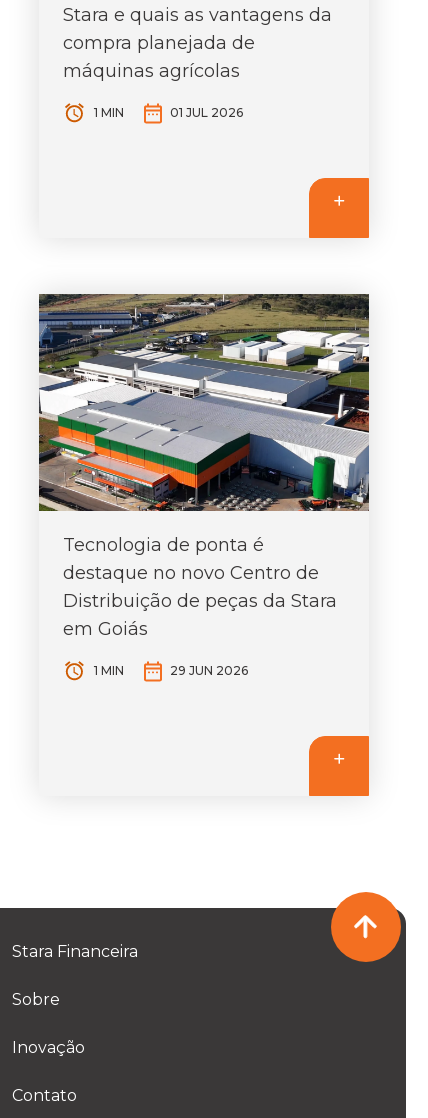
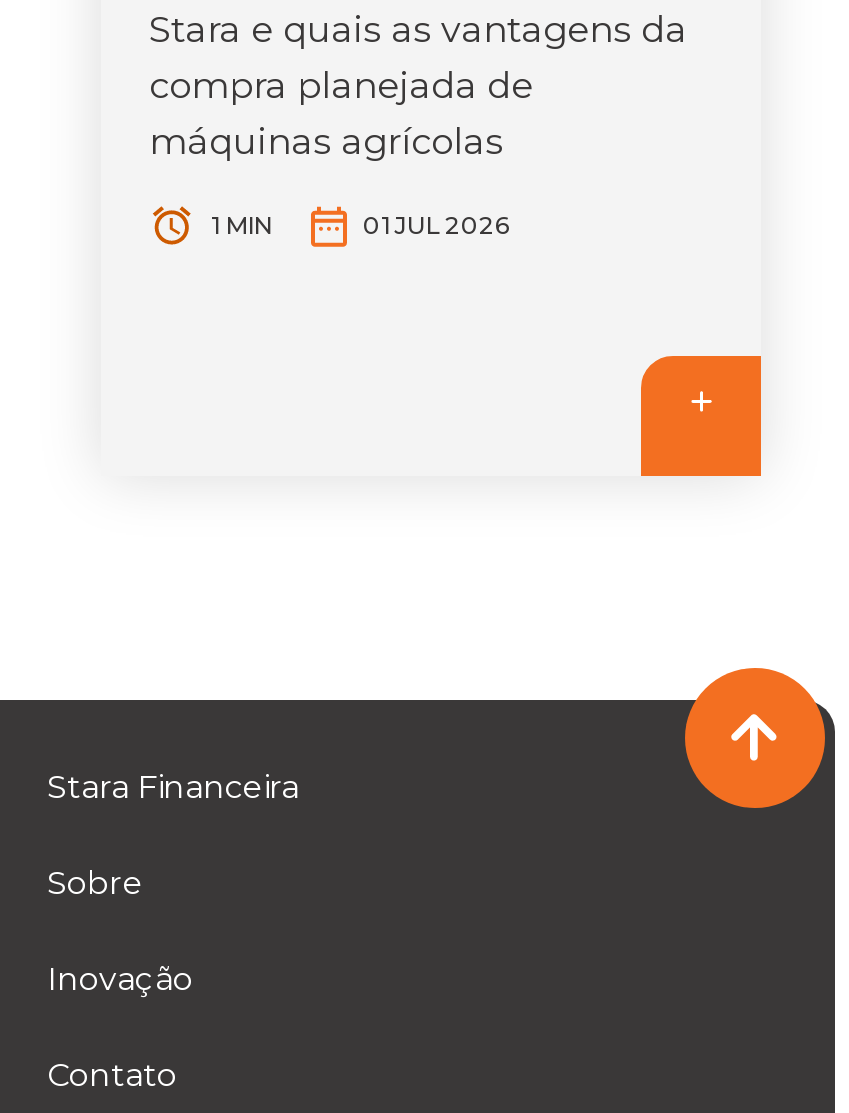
[38,293,370,678] [image] | Tecnologia de ponta é | destaque no novo Centro de | Distribuição de peças da Stara | em Goiás | 1 MIN | 29 JUN 2026 -> none

